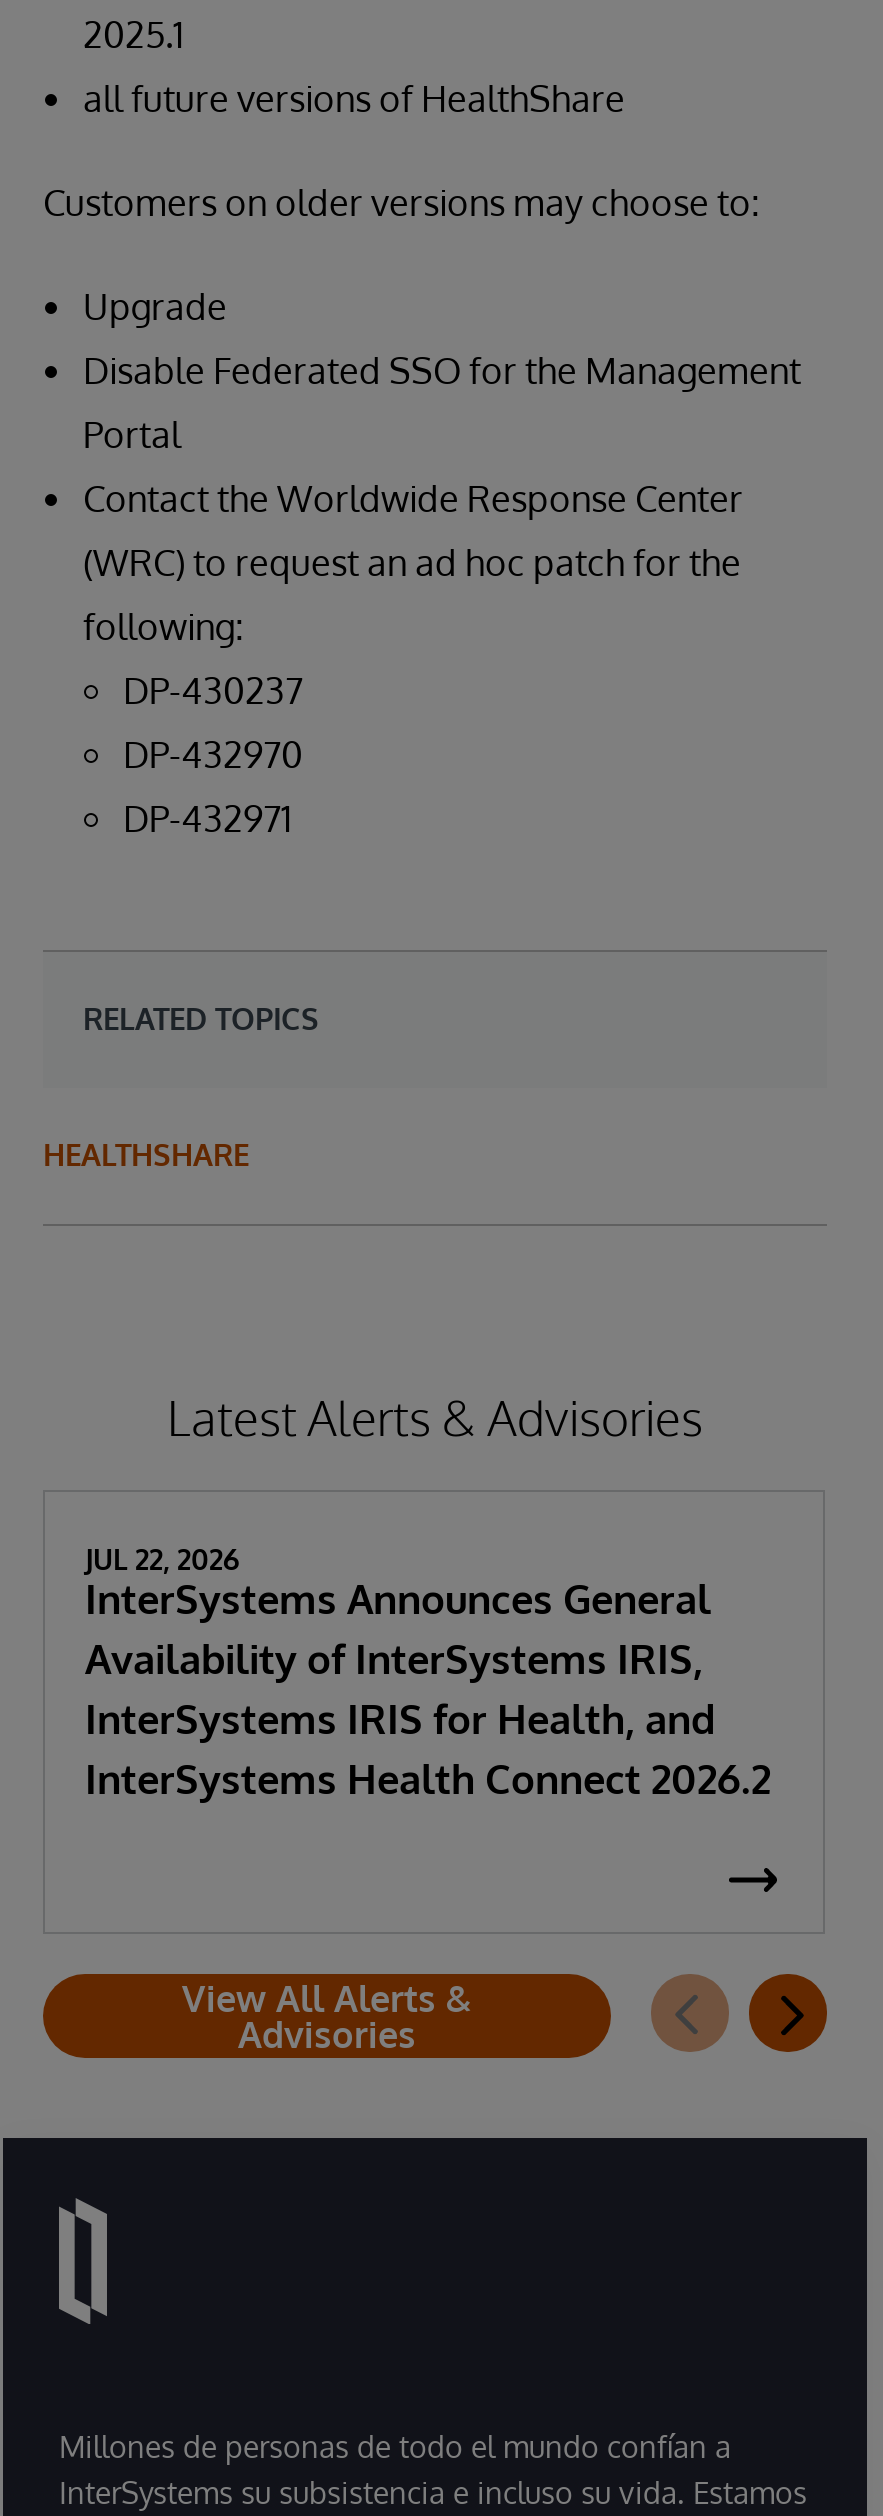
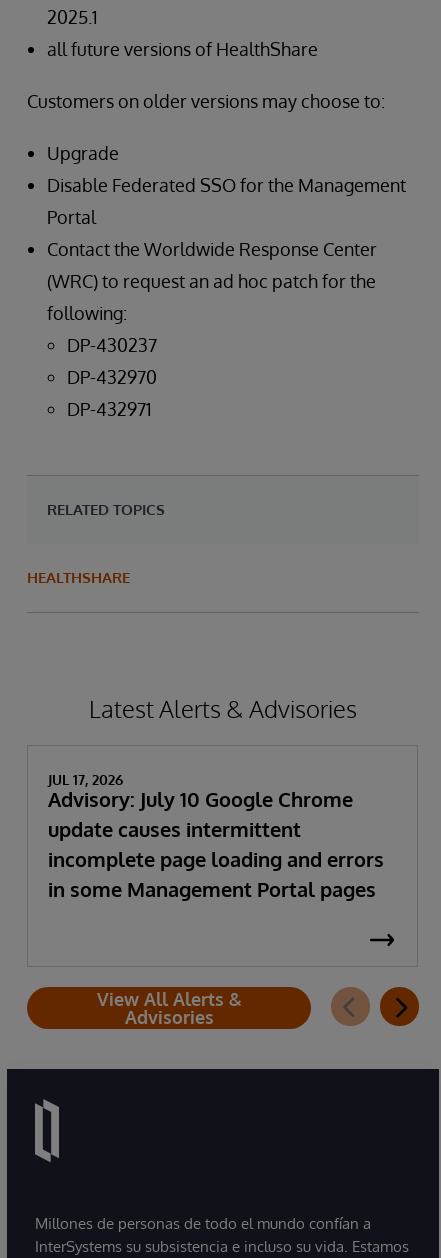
[85,1542,771,1804] JUL 22, 2026 | InterSystems Announces General | Availability of InterSystems IRIS, | InterSystems IRIS for Health, and | InterSystems Health Connect 2026.2 -> [48,771,384,902] JUL 17, 2026 | Advisory: July 10 Google Chrome | update causes intermittent | incomplete page loading and errors | in some Management Portal pages

